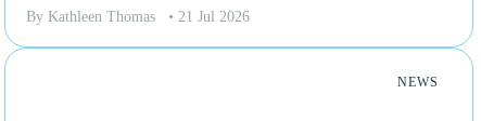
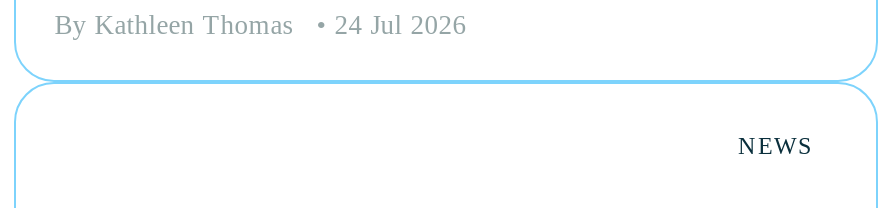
[26,8,250,25] By Kathleen Thomas • 21 Jul 2026 -> [54,10,466,40] By Kathleen Thomas • 24 Jul 2026

